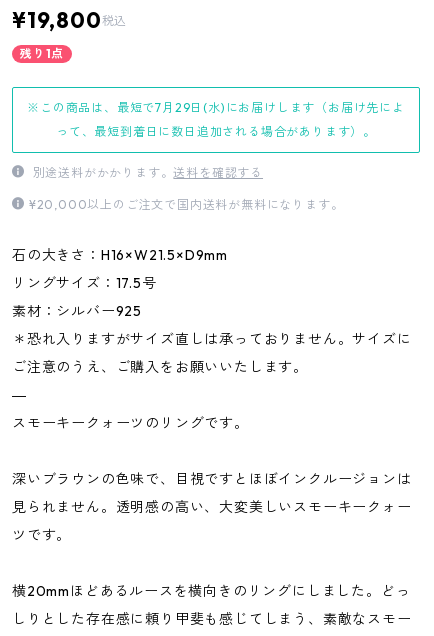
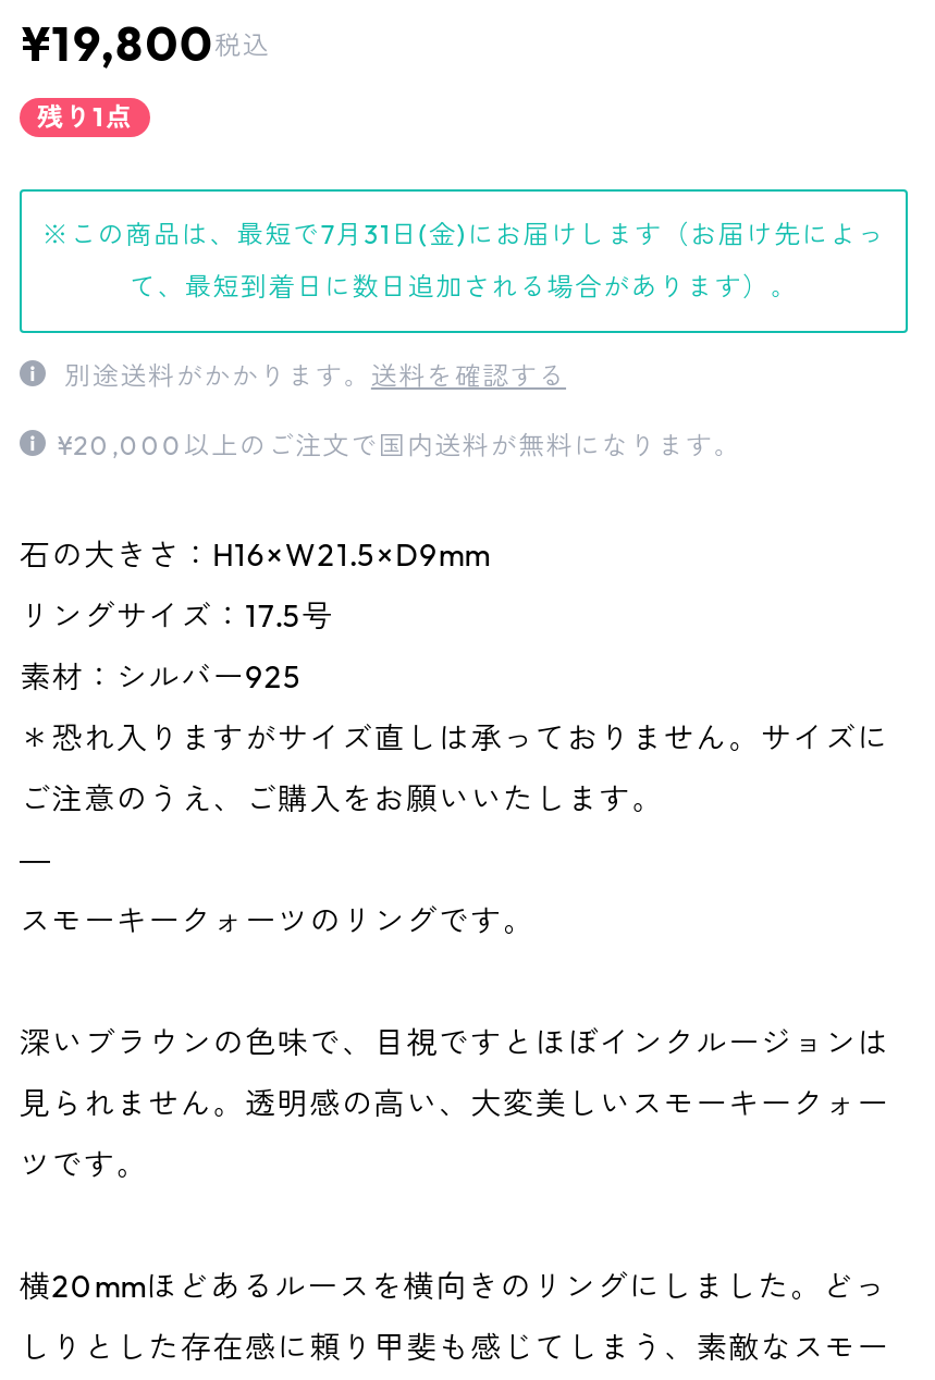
[27,100,405,115] ※この商品は、最短で7月29日(水)にお届けします（お届け先によ -> [42,218,885,250] ※この商品は、最短で7月31日(金)にお届けします（お届け先によっ
[56,124,376,139] って、最短到着日に数日追加される場合があります）。 -> [129,270,798,303] て、最短到着日に数日追加される場合があります）。

